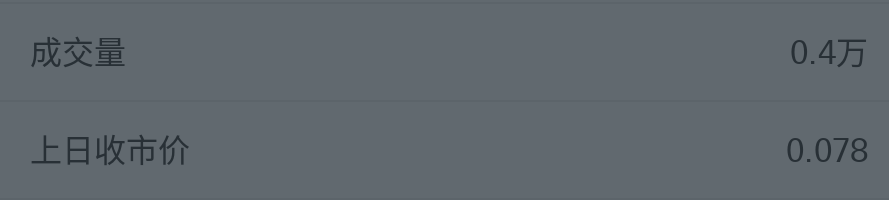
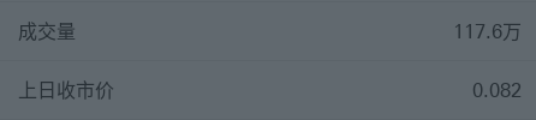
[790,32,868,72] 0.4万 -> [453,19,522,43] 117.6万
[786,130,868,170] 0.078 -> [472,78,522,102] 0.082

